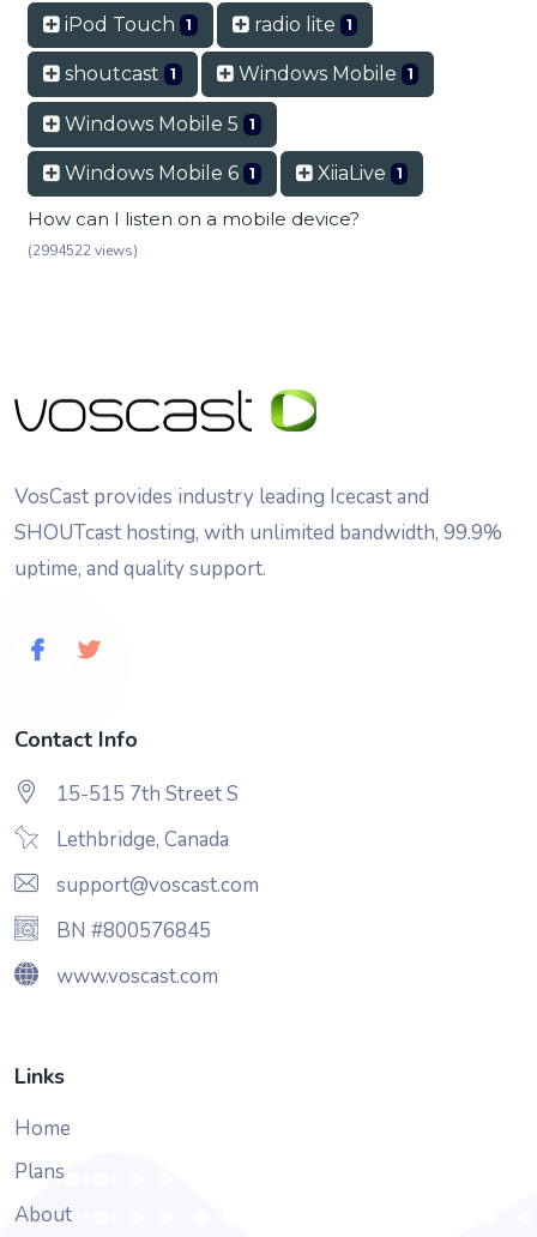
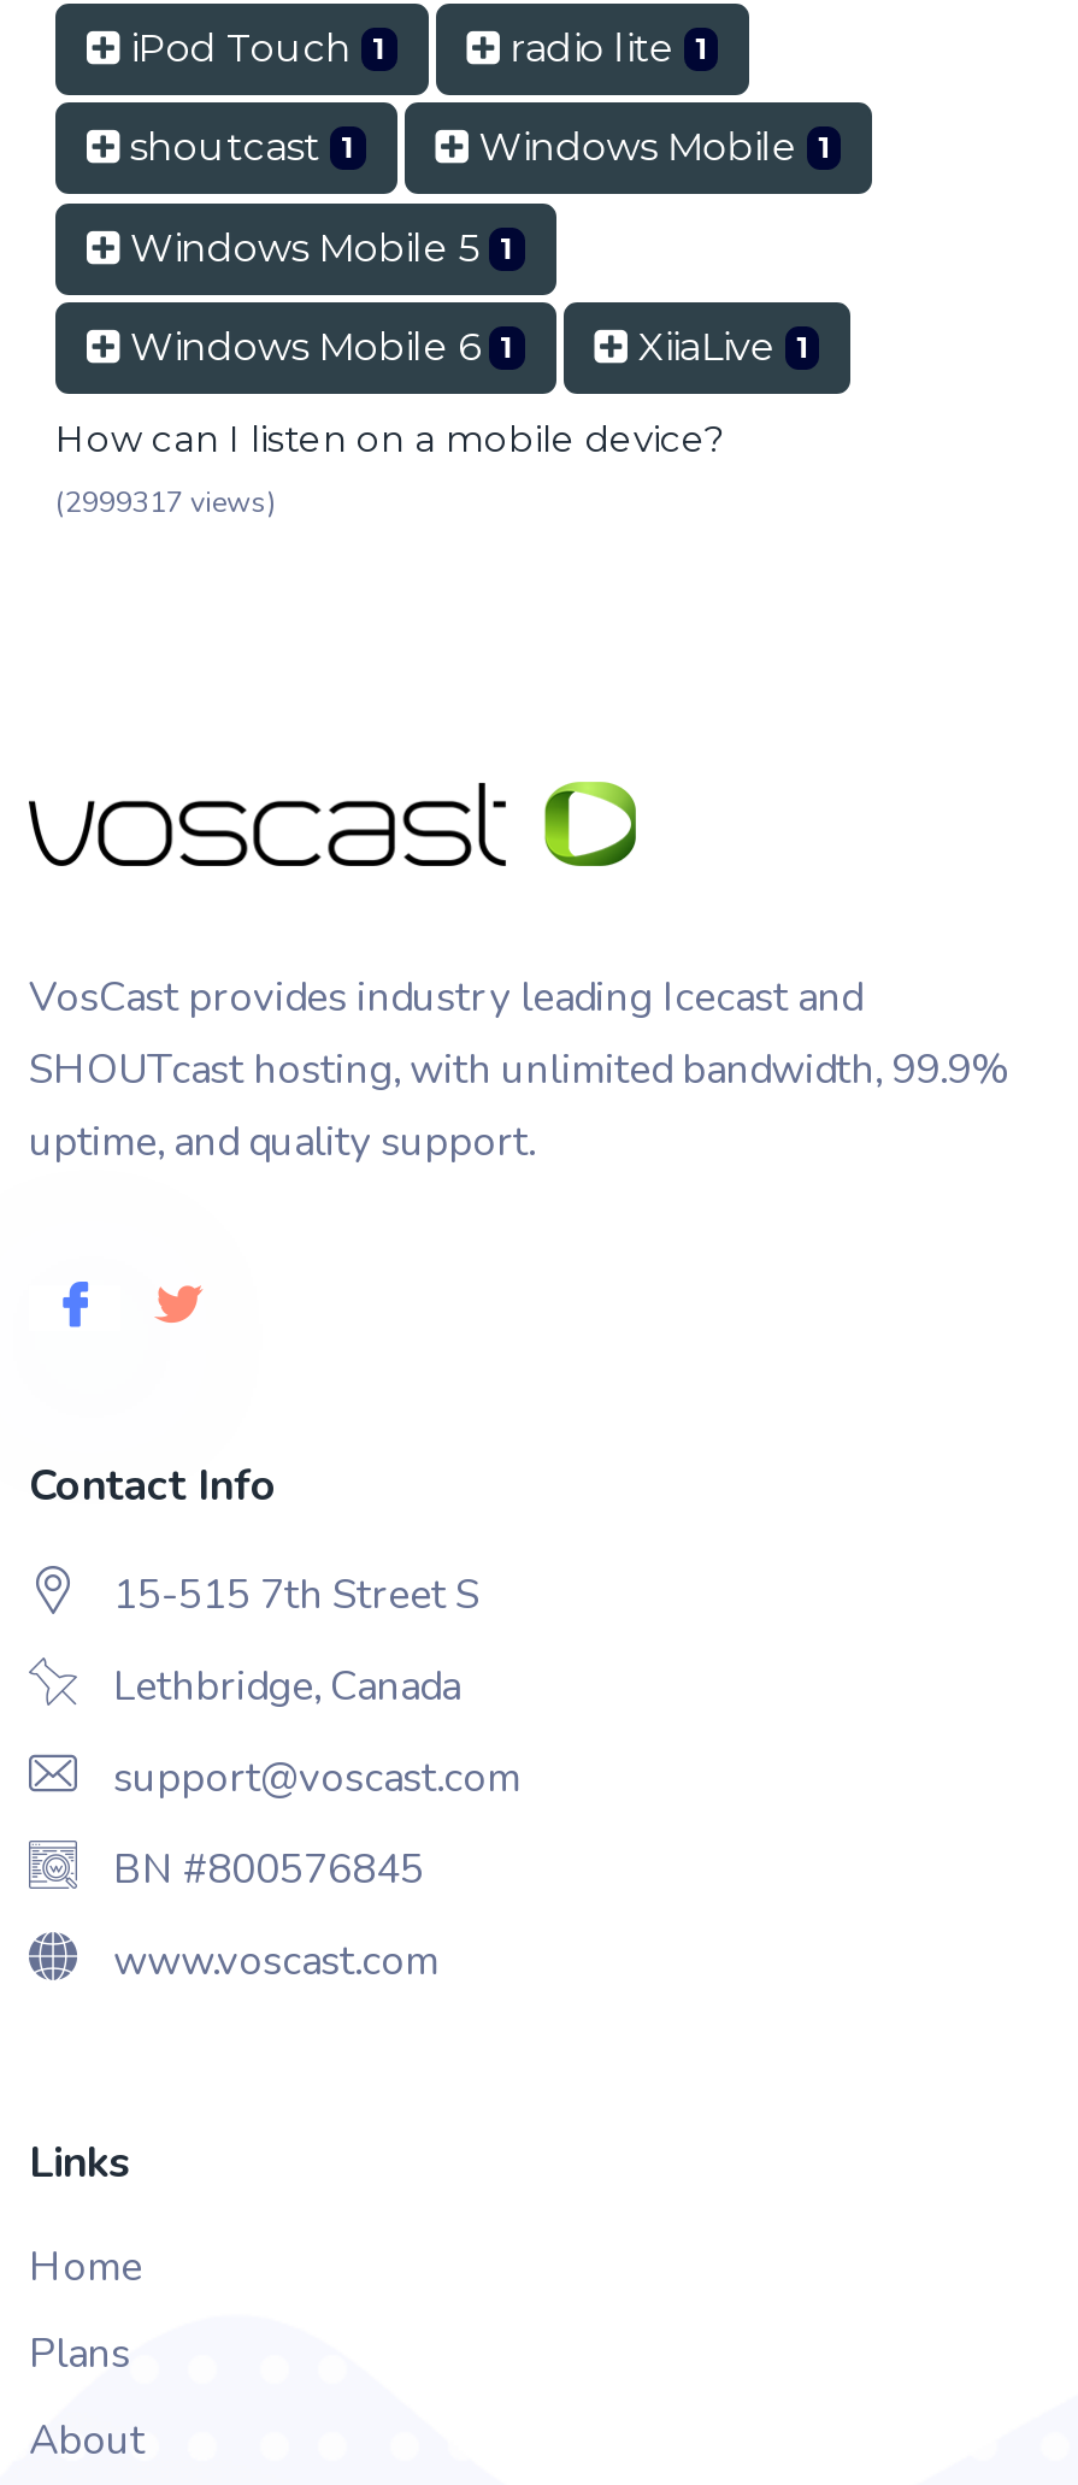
[28,241,138,260] (2994522 views) -> [55,483,277,521] (2999317 views)

